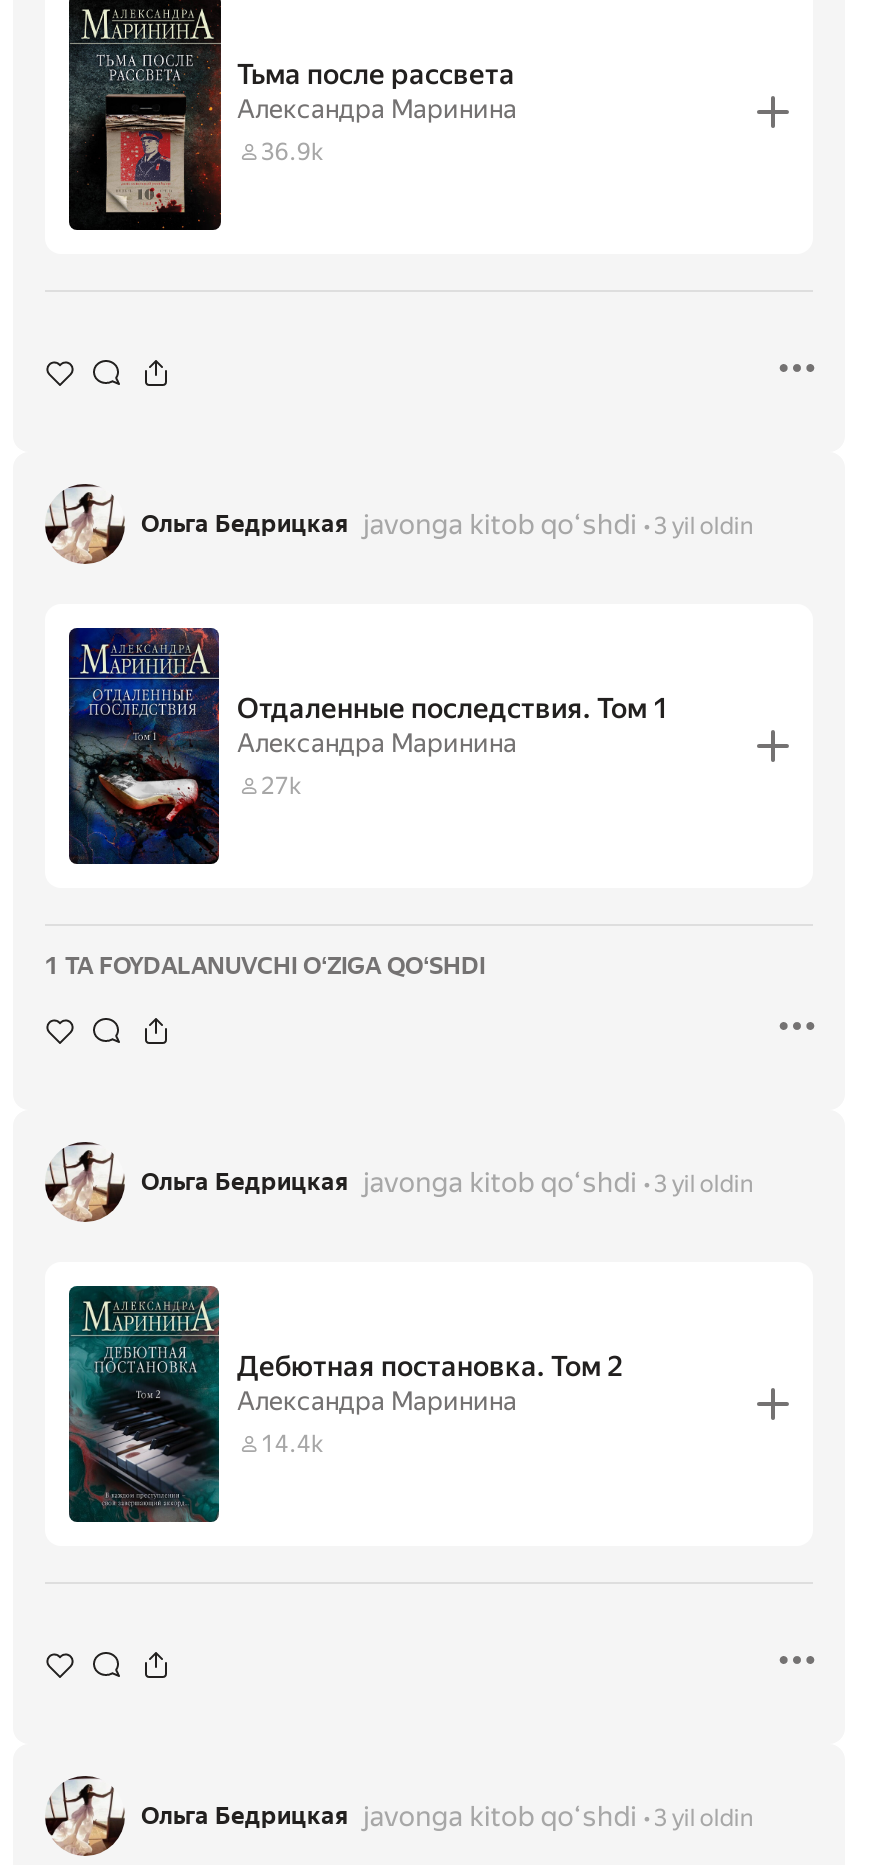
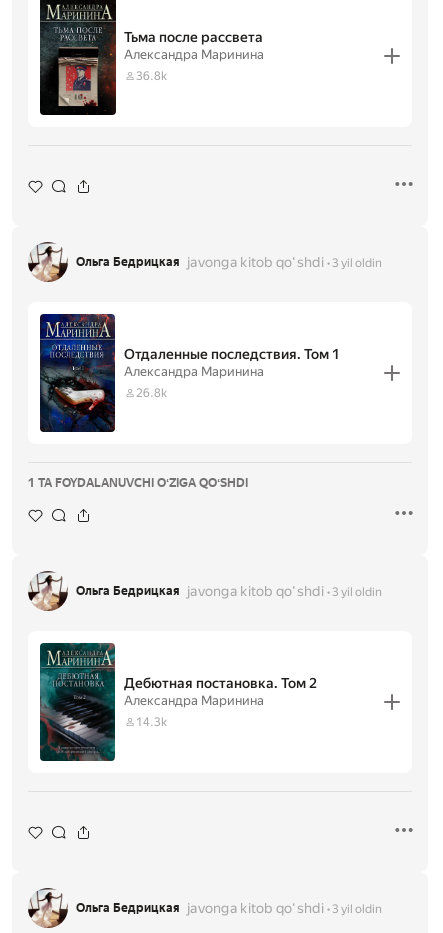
[261,137,323,165] 36.9k -> [136,68,167,82] 36.8k
[261,771,301,799] 27k -> [136,385,167,399] 26.8k
[261,1429,323,1457] 14.4k -> [136,714,167,728] 14.3k

